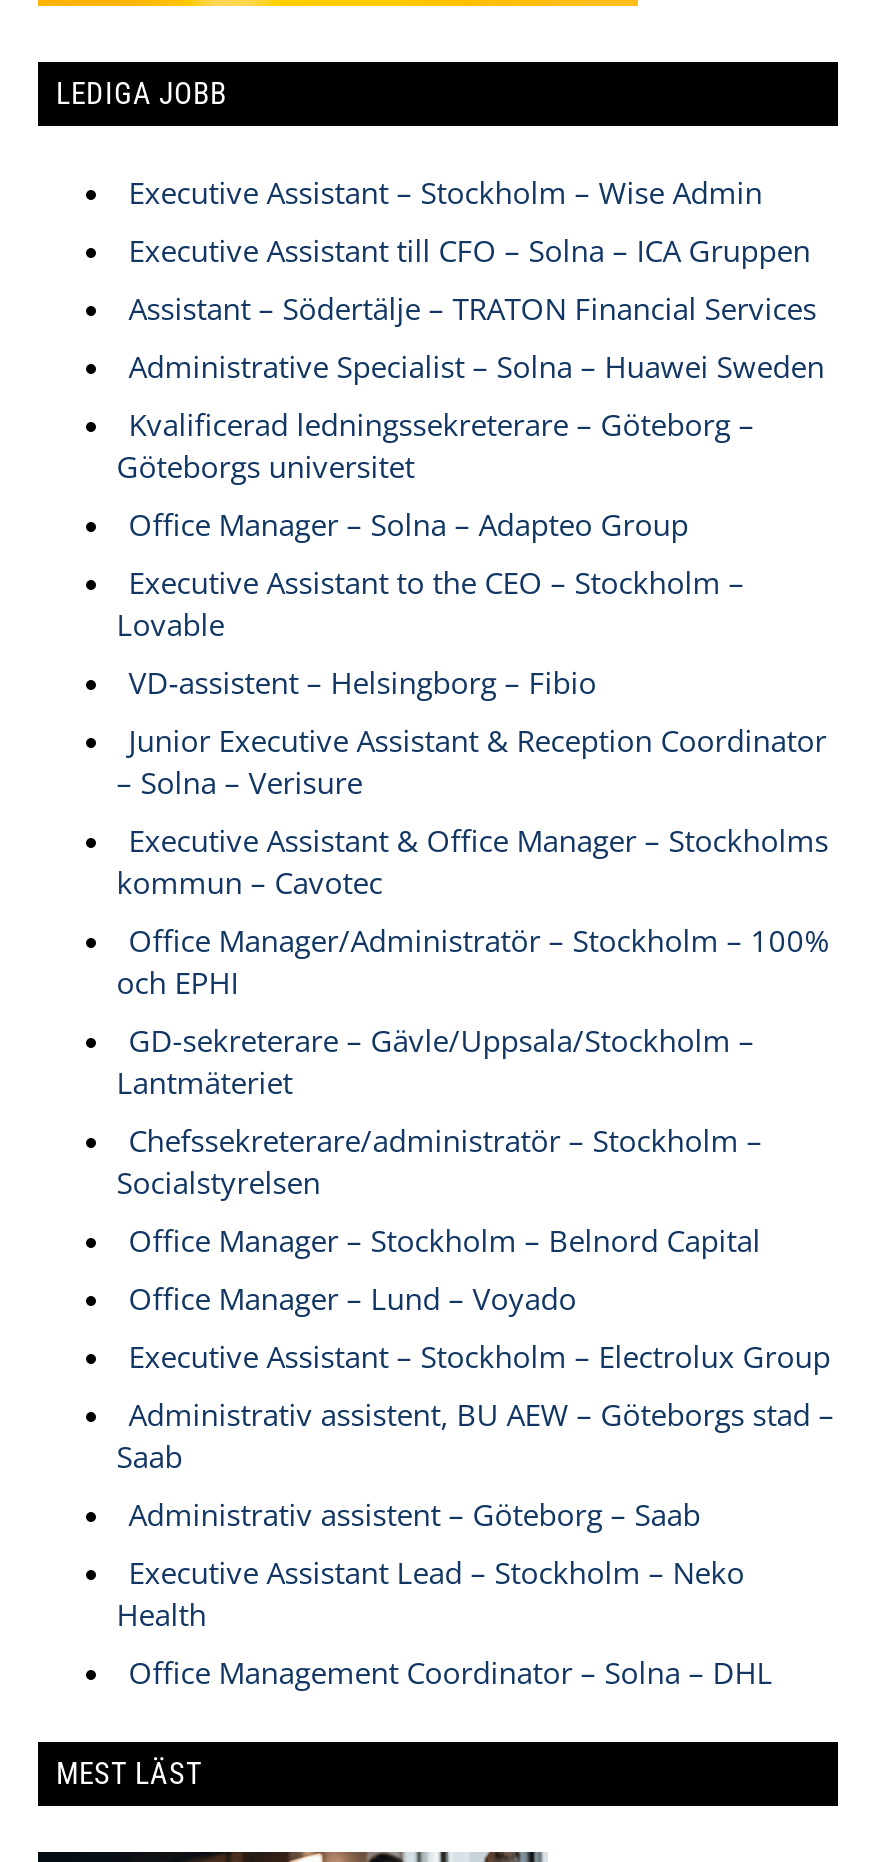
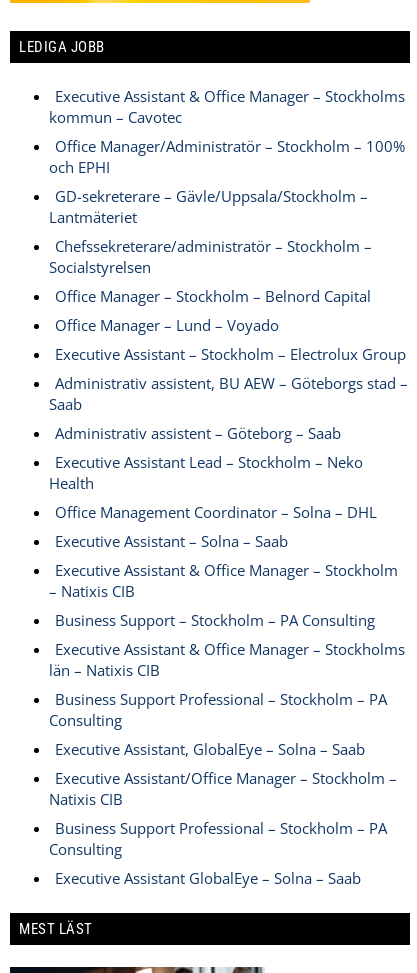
[116,171,826,801] Executive Assistant – Stockholm – Wise Admin | Executive Assistant till CFO – Solna – ICA Gruppen | Assistant – Södertälje – TRATON Financial Services | Administrative Specialist – Solna – Huawei Sweden | Kvalificerad ledningssekreterare – Göteborg – | Göteborgs universitet | Office Manager – Solna – Adapteo Group | Executive Assistant to the CEO – Stockholm – | Lovable | VD‑assistent – Helsingborg – Fibio | Junior Executive Assistant & Reception Coordinator | – Solna – Verisure -> none
moved [116,819,834,1691] -> [49,85,408,521]: Executive Assistant & Office Manager – Stockholms | kommun – Cavotec | Office Manager/Administratör – Stockholm – 100% | ... | Health | Office Management Coordinator – Solna – DHL
none -> [49,530,405,887] Executive Assistant – Solna – Saab | Executive Assistant & Office Manager – Stockholm | – Natixis CIB | Business Support – Stockholm – PA Consulting | Executive Assistant & Office Manager – Stockholms | län – Natixis CIB | Business Support Professional – Stockholm – PA | Consulting | Executive Assistant, GlobalEye – Solna – Saab | Executive Assistant/Office Manager – Stockholm – | Natixis CIB | Business Support Professional – Stockholm – PA | Consulting | Executive Assistant GlobalEye – Solna – Saab

